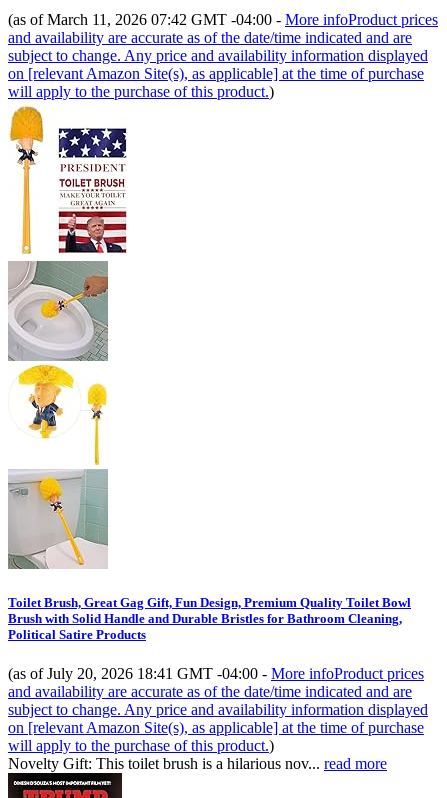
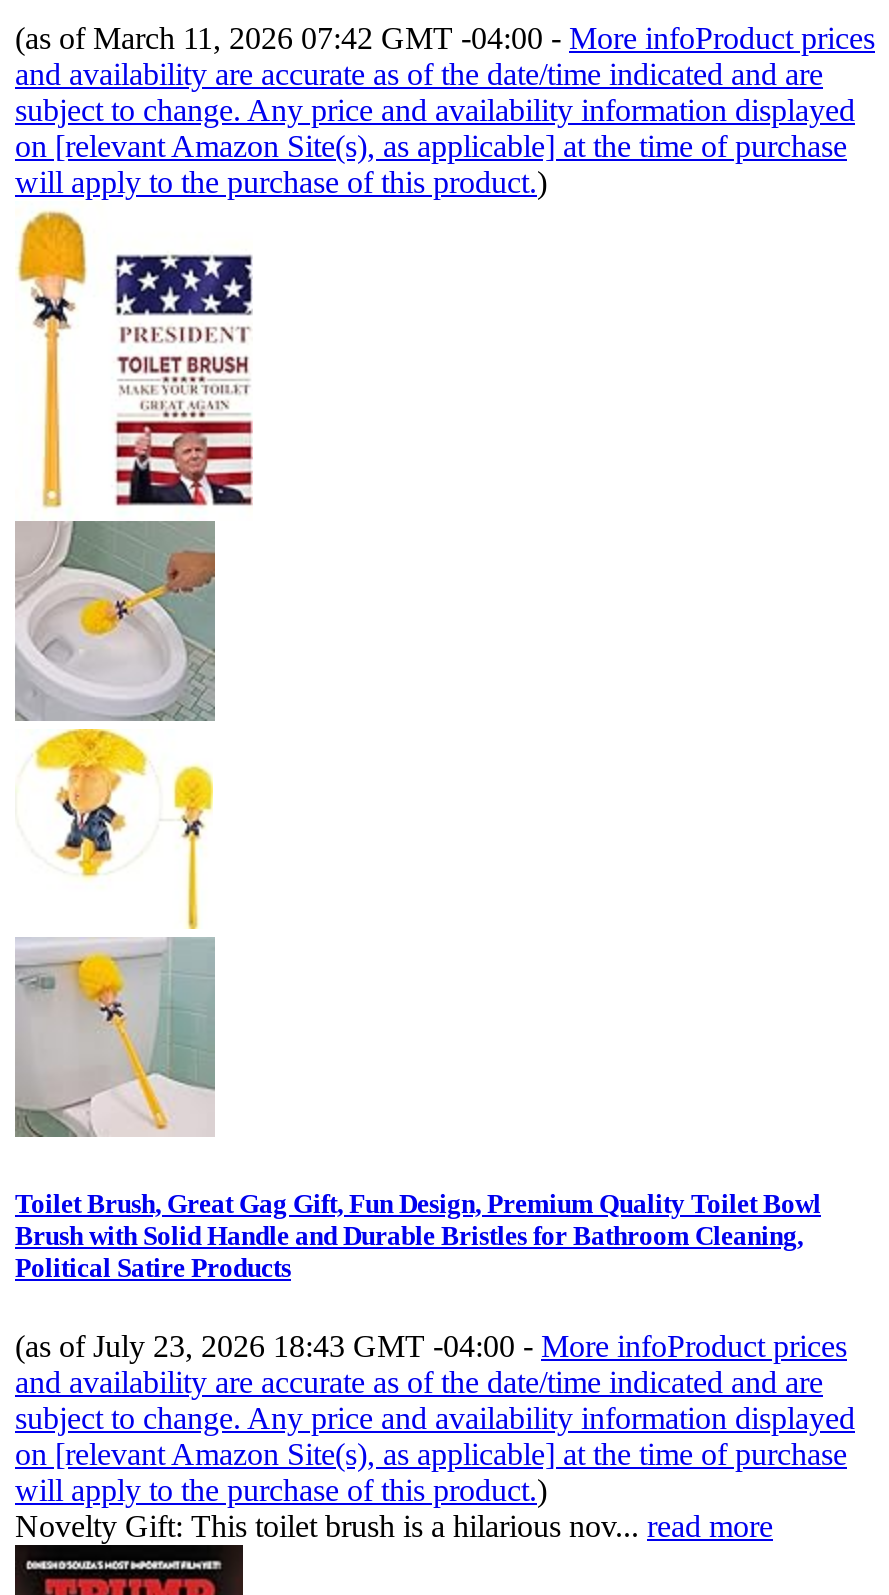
[8,665,424,682] (as of July 20, 2026 18:41 GMT -04:00 - More infoProduct prices -> [15,1329,847,1363] (as of July 23, 2026 18:43 GMT -04:00 - More infoProduct prices

